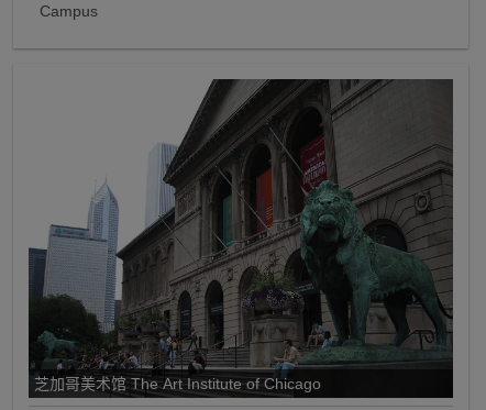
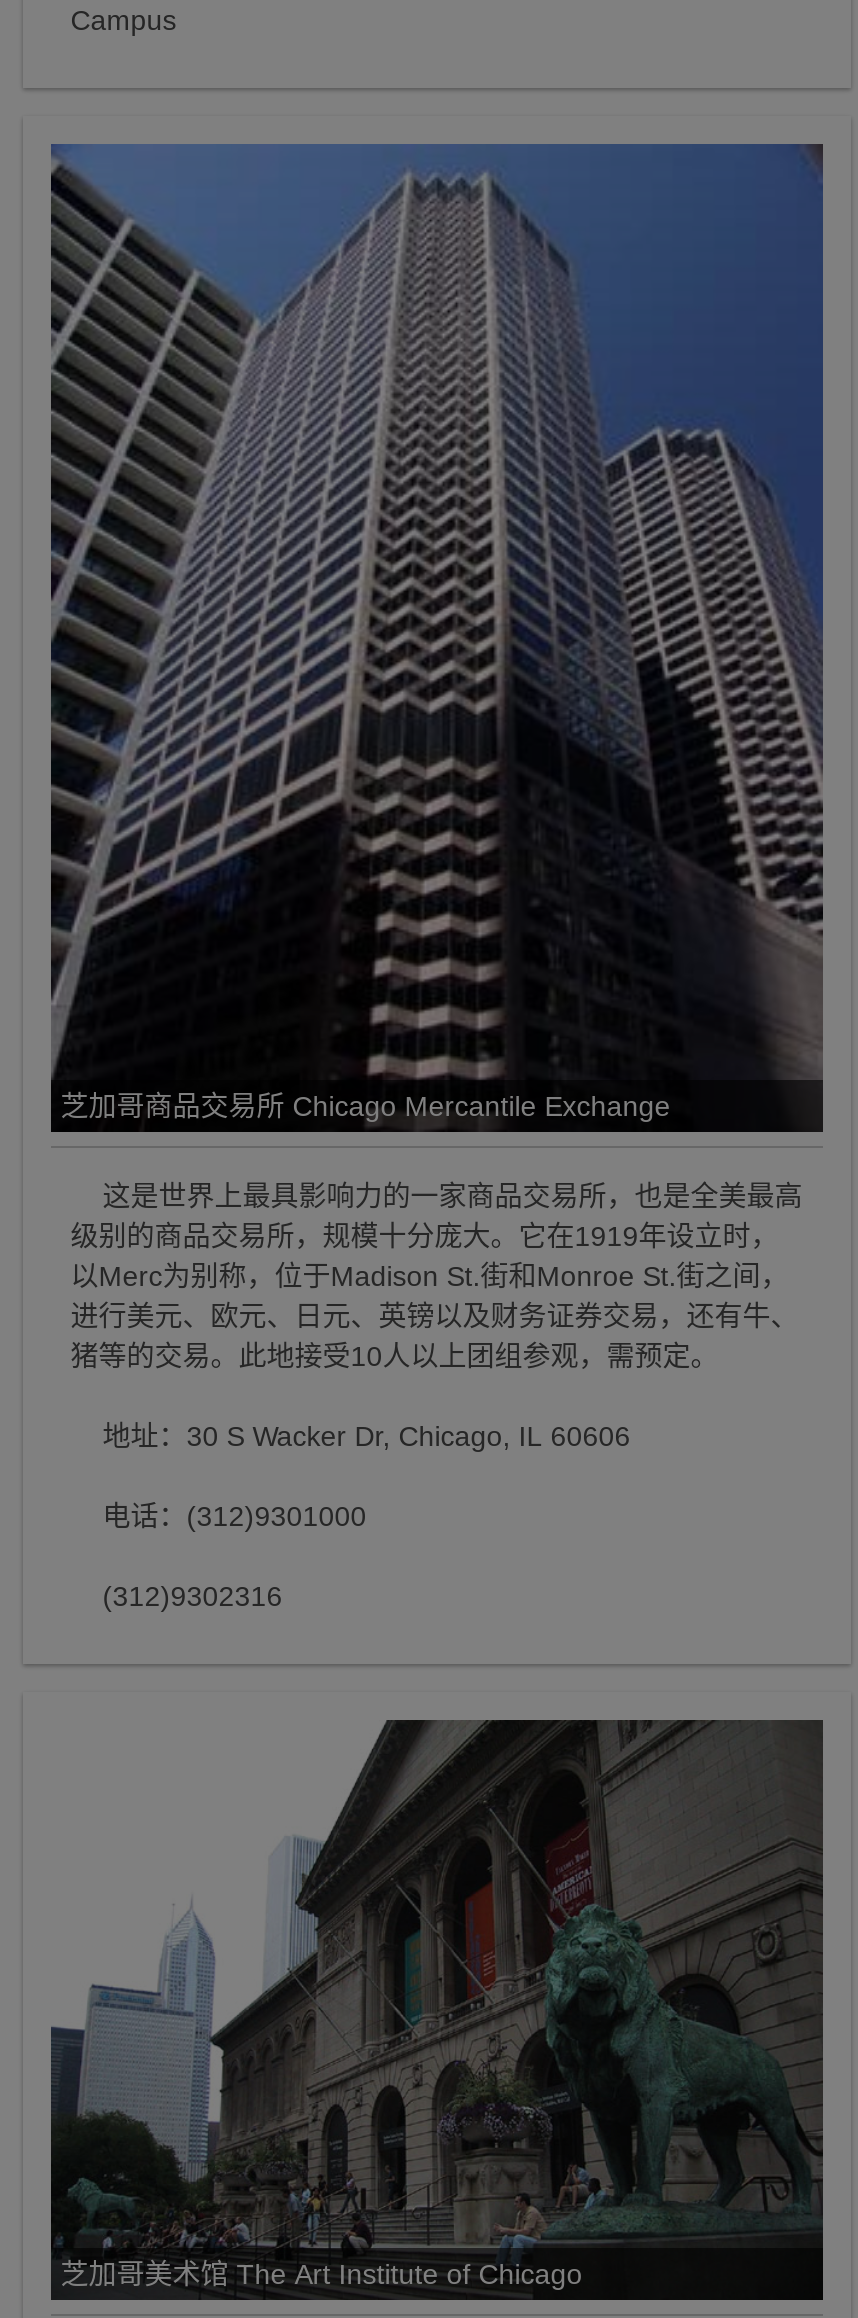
none -> [49,142,825,1612] [image] | 芝加哥商品交易所 Chicago Mercantile Exchange | 这是世界上最具影响力的一家商品交易所，也是全美最高 | 级别的商品交易所，规模十分庞大。它在1919年设立时， | 以Merc为别称，位于Madison St.街和Monroe St.街之间， | 进行美元、欧元、日元、英镑以及财务证券交易，还有牛、 | 猪等的交易。此地接受10人以上团组参观，需预定。 | 地址：30 S Wacker Dr, Chicago, IL 60606 | 电话：(312)9301000 | (312)9302316

